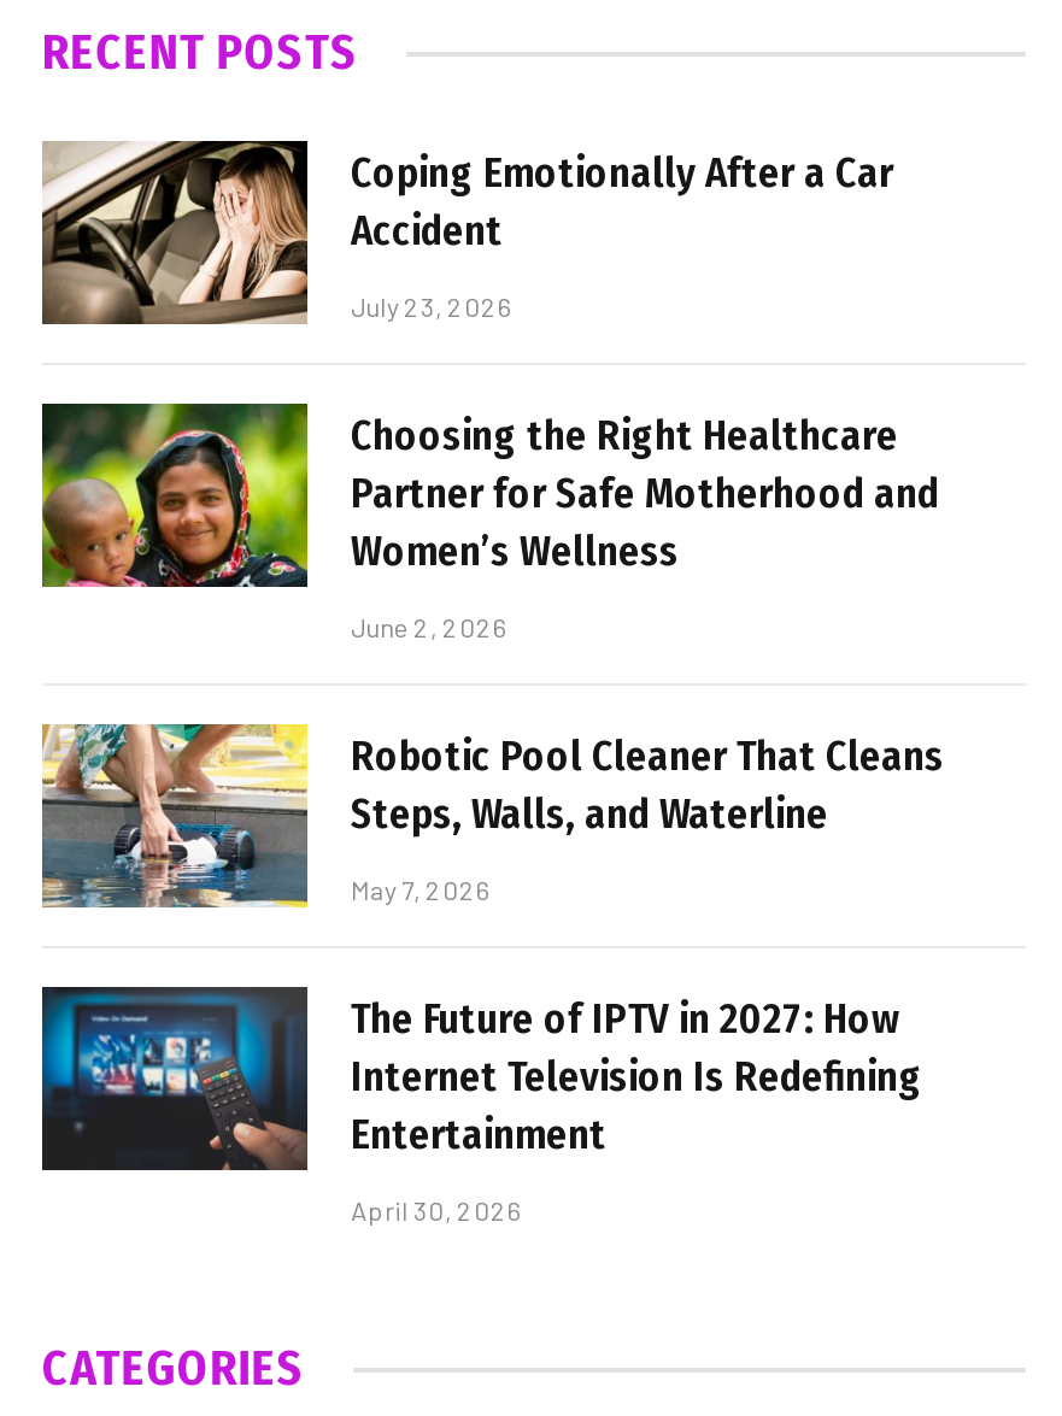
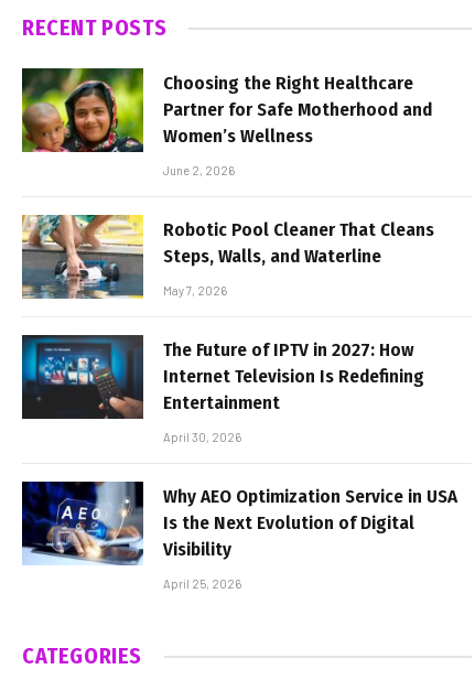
[40,141,893,327] [image] | Coping Emotionally After a Car | Accident | July 23, 2026 -> none
moved [37,399,944,1226] -> [20,66,434,444]: [image] | Choosing the Right Healthcare | Partner for Safe Motherhood and | ... | Entertainment | April 30, 2026
none -> [21,482,457,591] [image] | Why AEO Optimization Service in USA | Is the Next Evolution of Digital | Visibility | April 25, 2026

